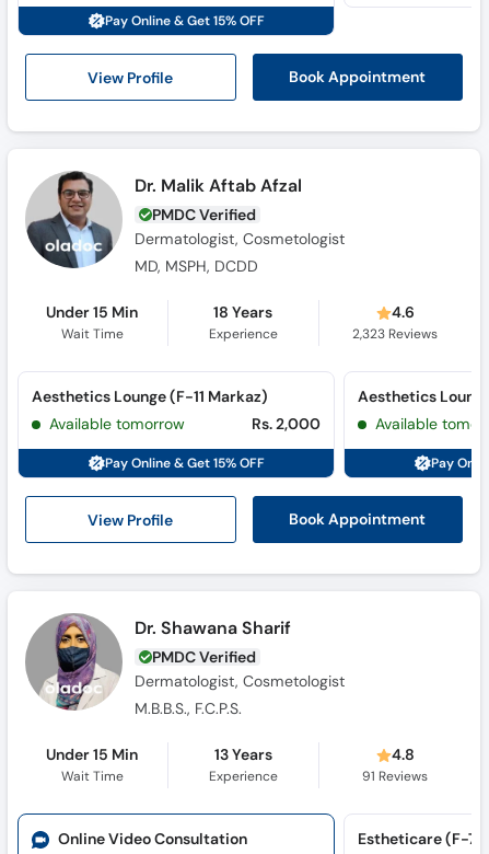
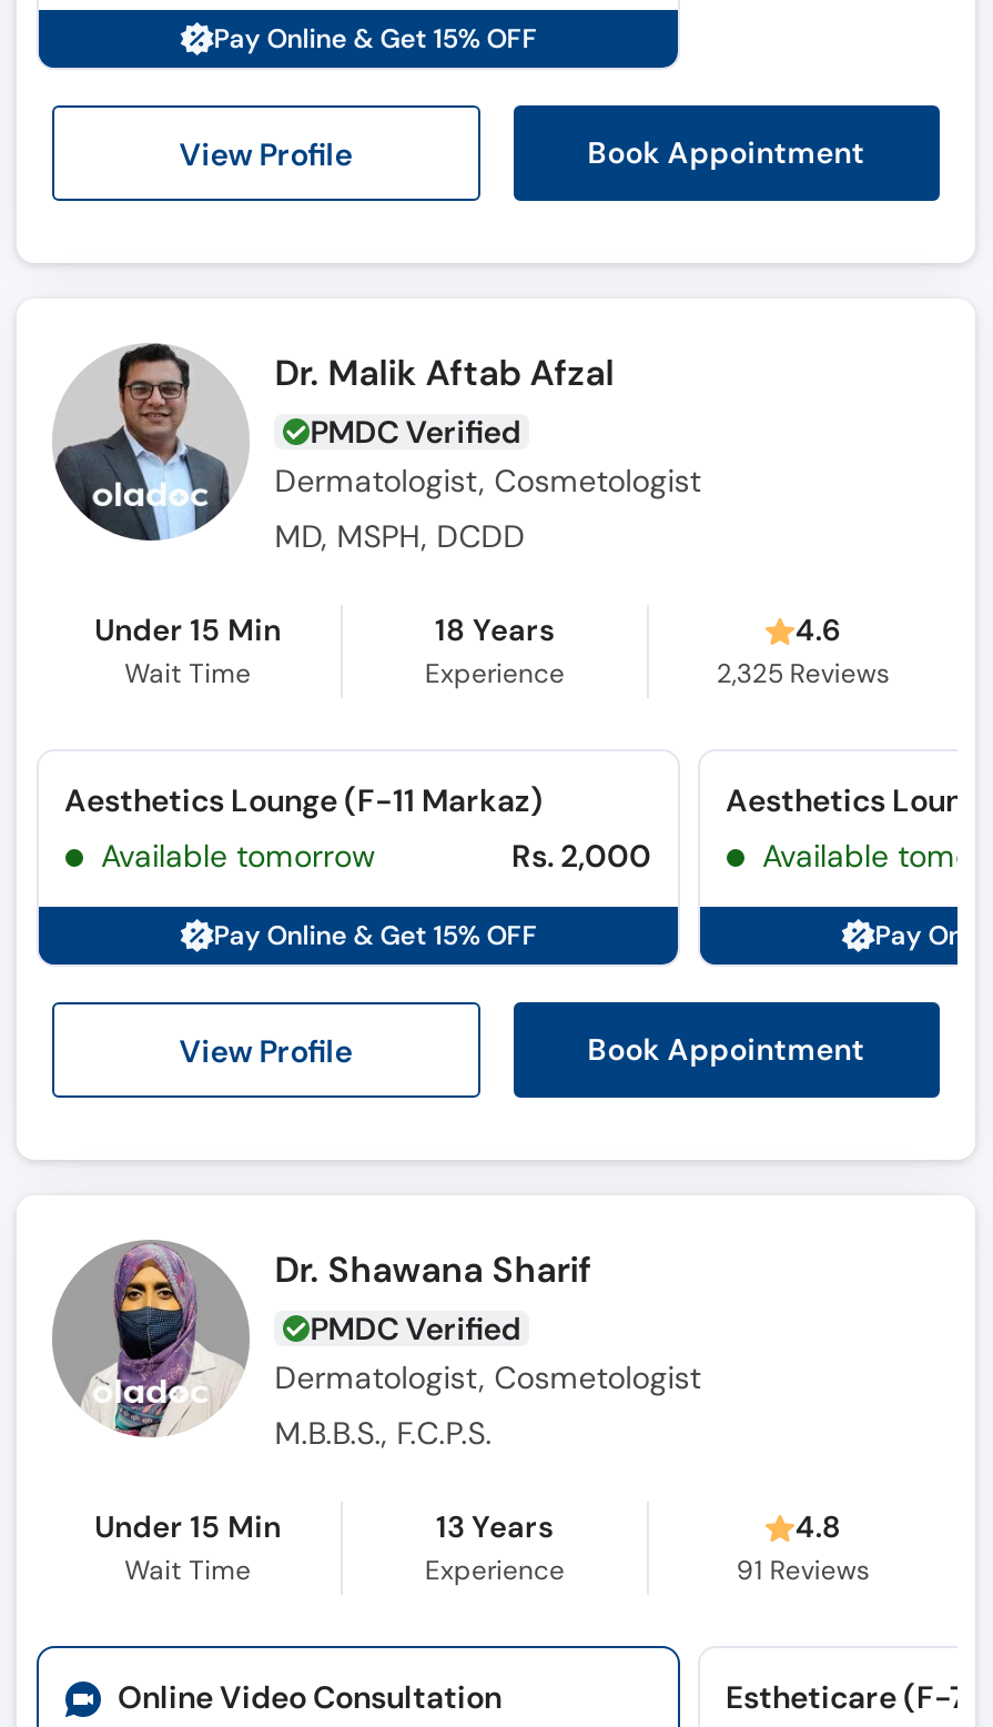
[353,325,438,343] 2,323 Reviews -> [716,656,889,691] 2,325 Reviews

